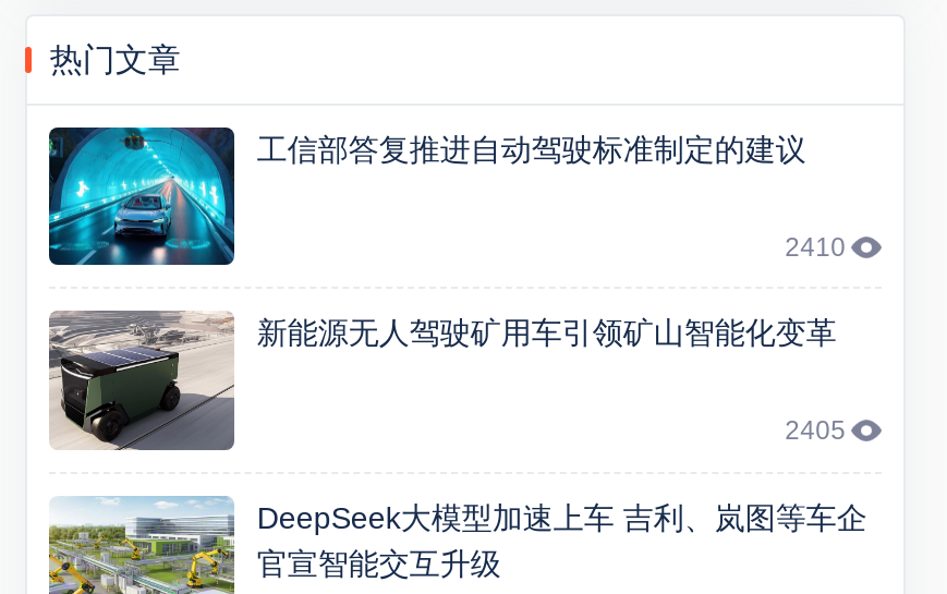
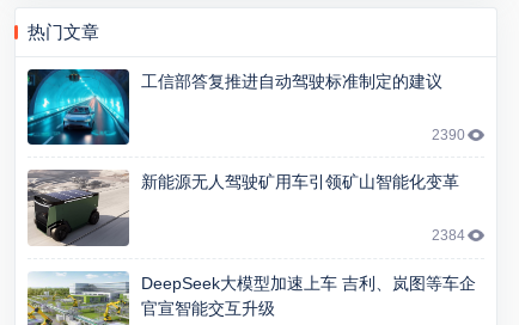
[785,231,846,262] 2410 -> [431,126,465,143] 2390
[785,416,846,447] 2405 -> [431,227,465,244] 2384

